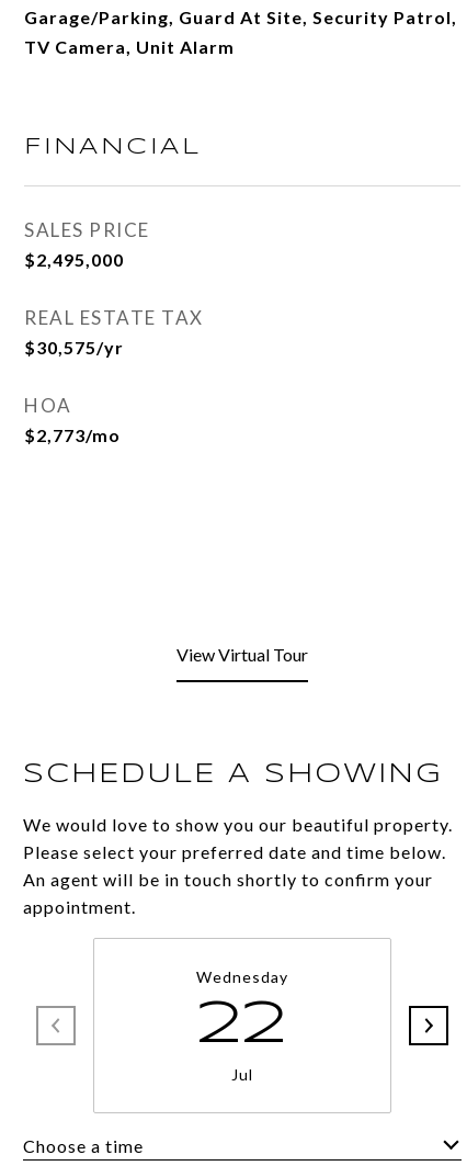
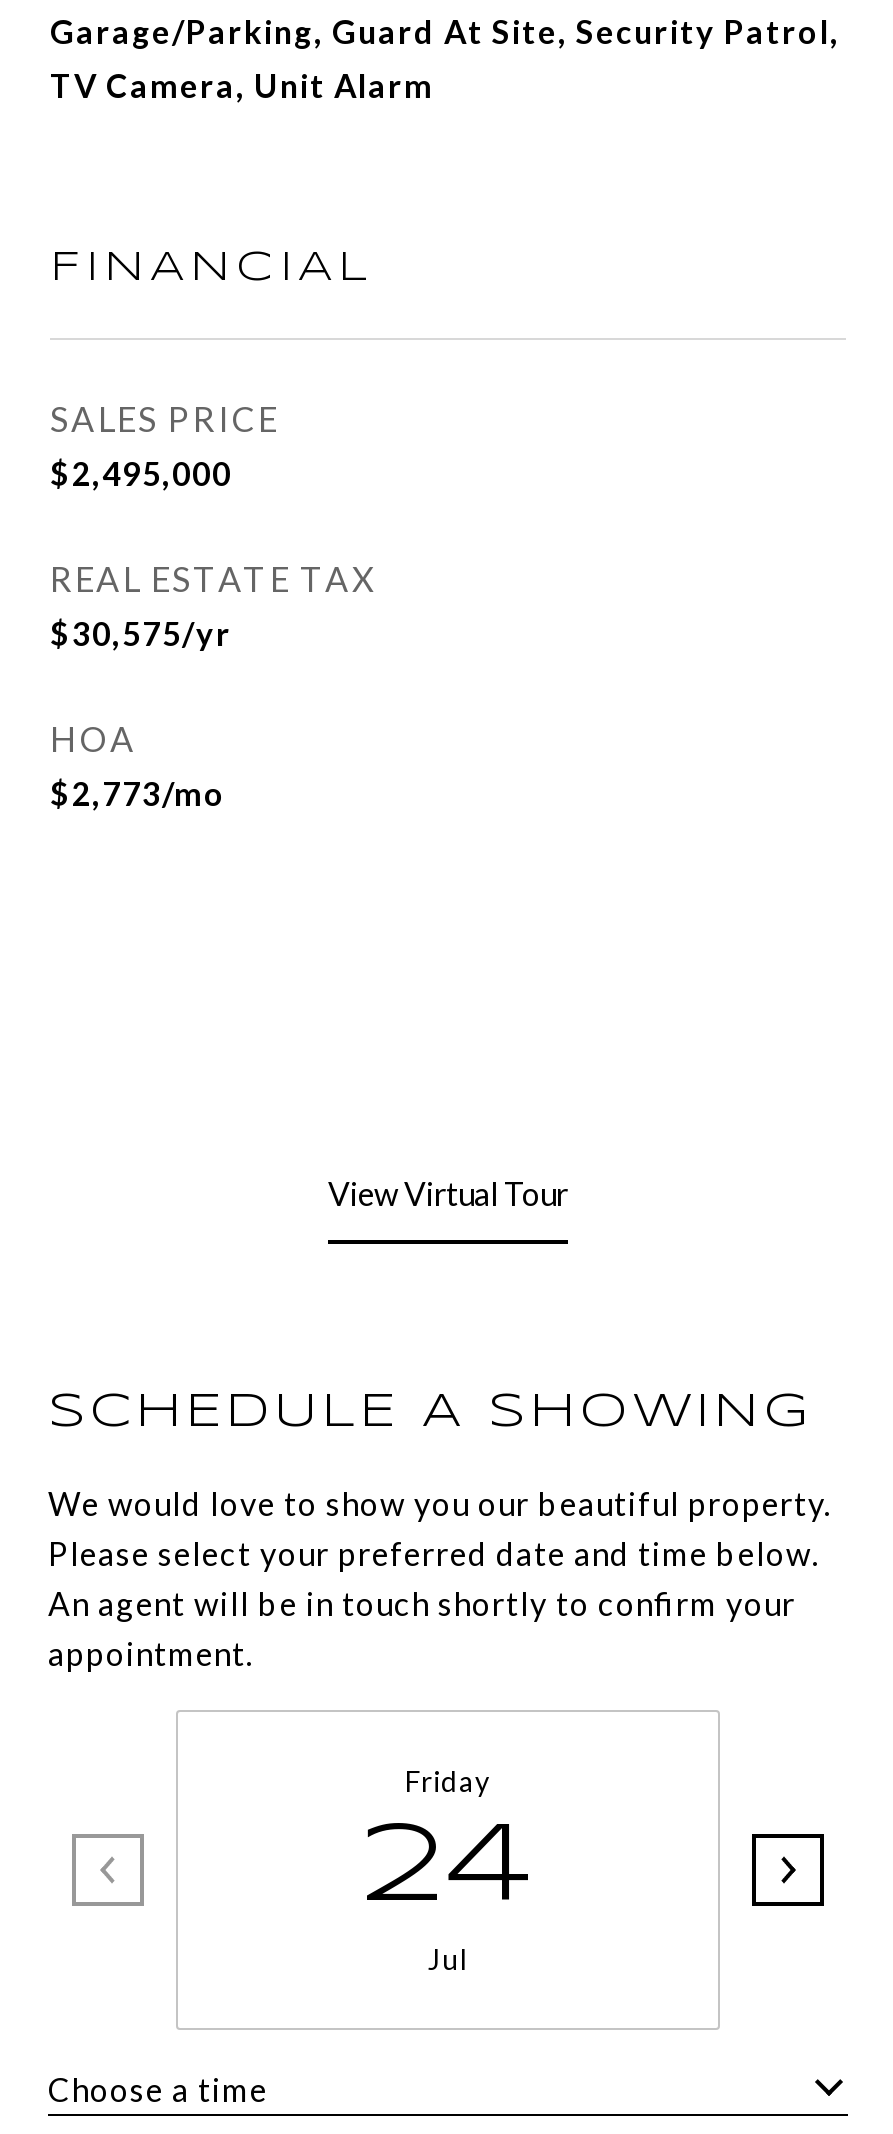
[196,967,288,1055] Wednesday | 22 -> [363,1764,533,1924] Friday | 24

